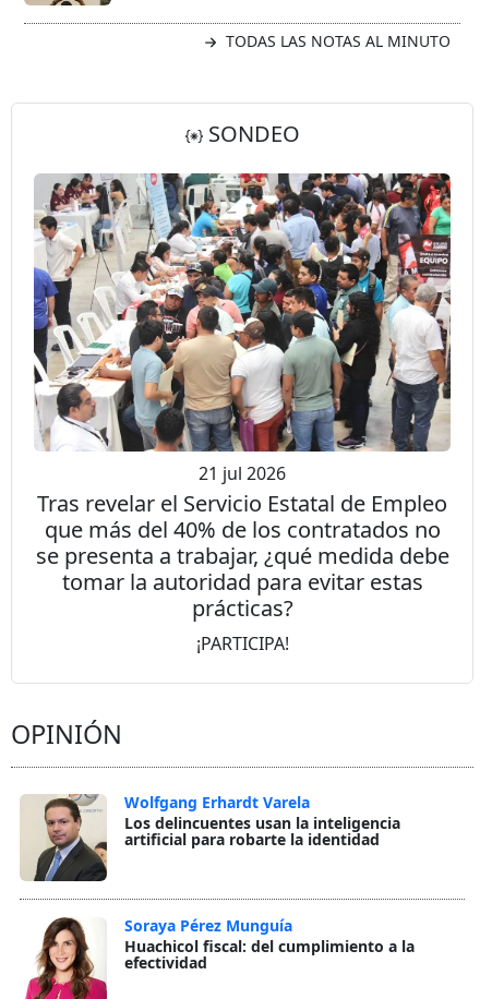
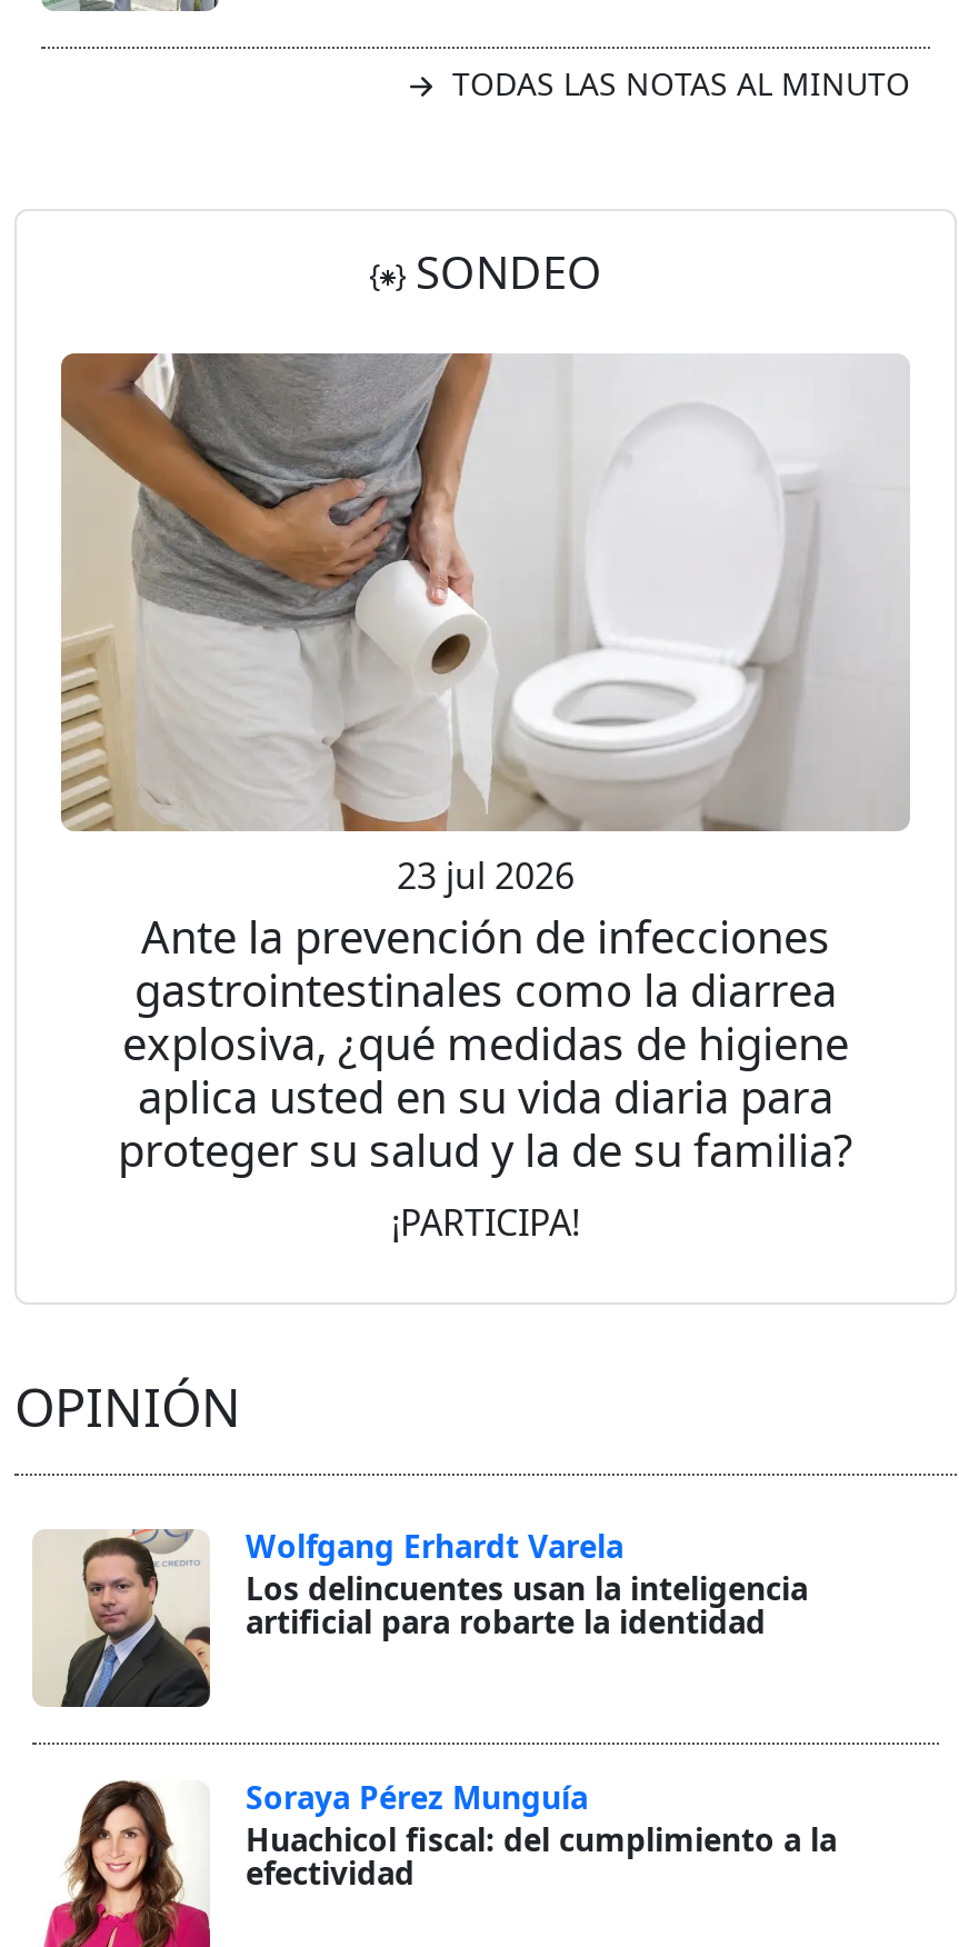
[33,172,452,623] [image] | 21 jul 2026 | Tras revelar el Servicio Estatal de Empleo | que más del 40% de los contratados no | se presenta a trabajar, ¿qué medida debe | tomar la autoridad para evitar estas | prácticas? -> [59,351,910,1180] [image] | 23 jul 2026 | Ante la prevención de infecciones | gastrointestinales como la diarrea | explosiva, ¿qué medidas de higiene | aplica usted en su vida diaria para | proteger su salud y la de su familia?

